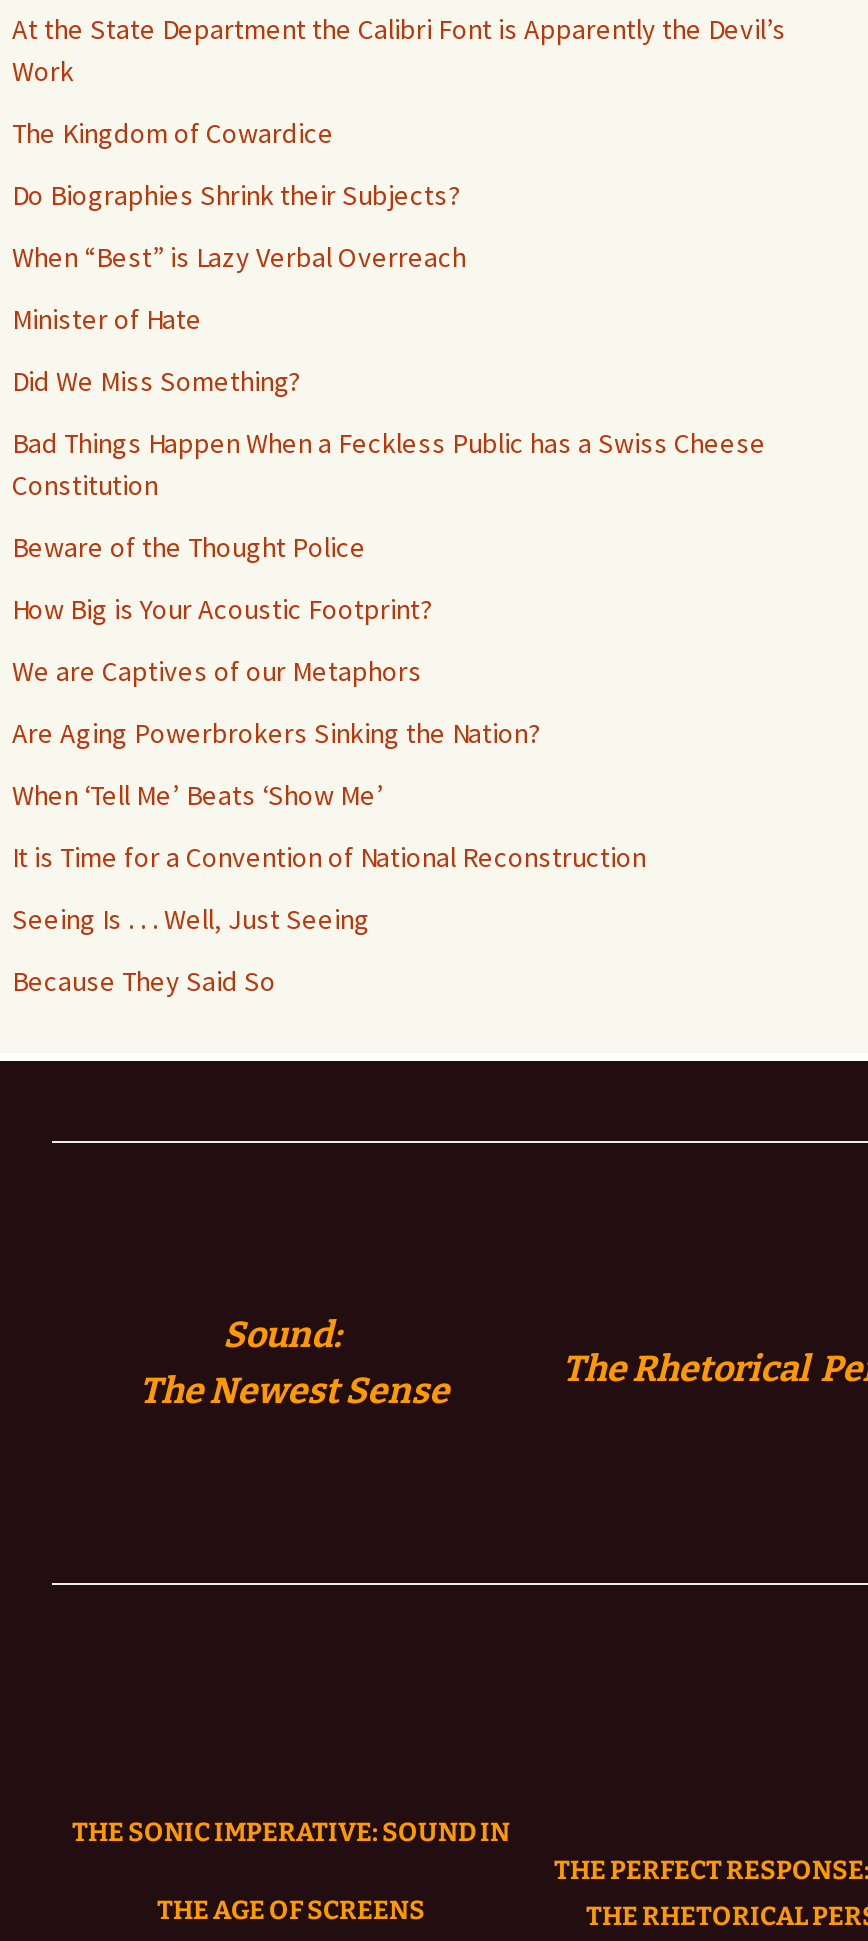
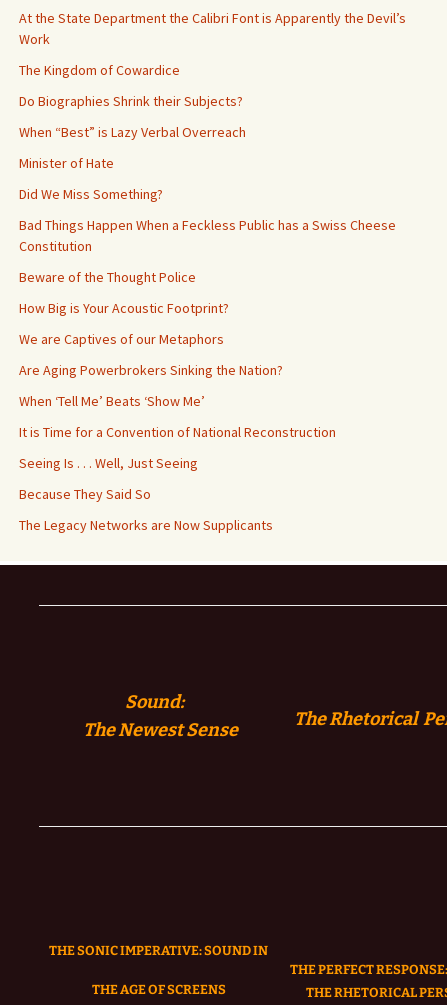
none -> [19,516,273,534] The Legacy Networks are Now Supplicants

